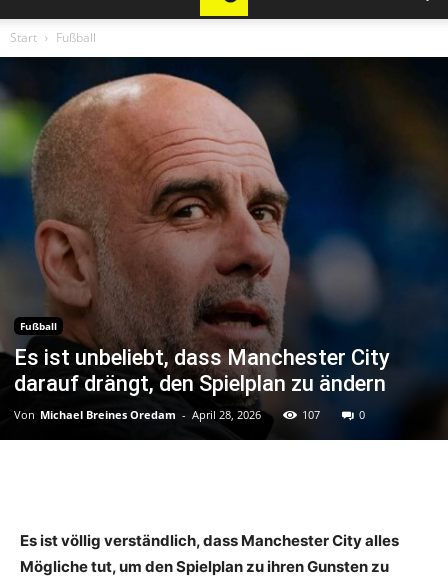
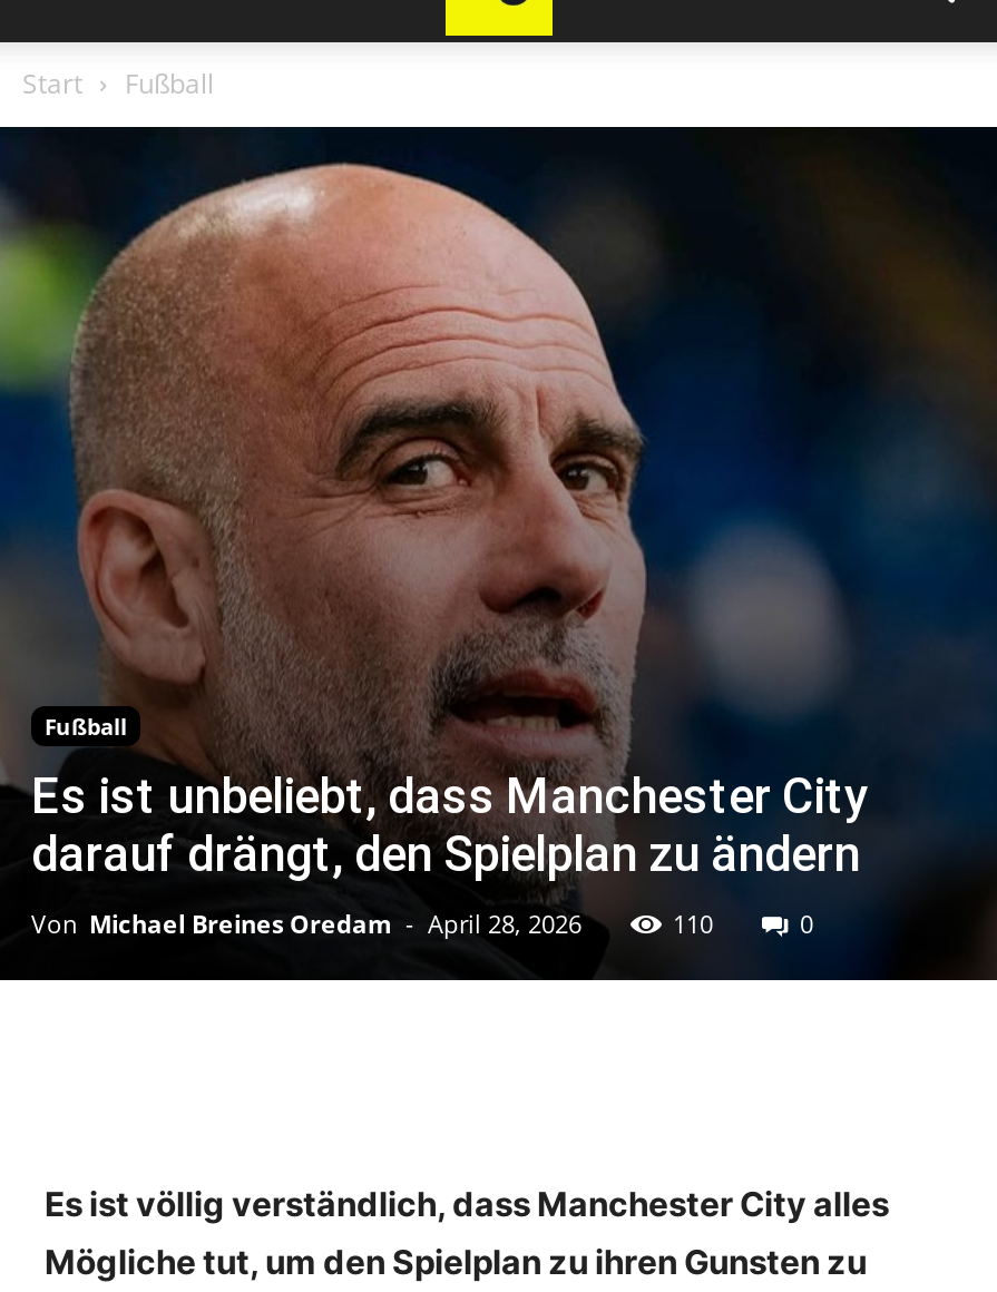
[302,407,320,422] 107 -> [673,907,713,940] 110

